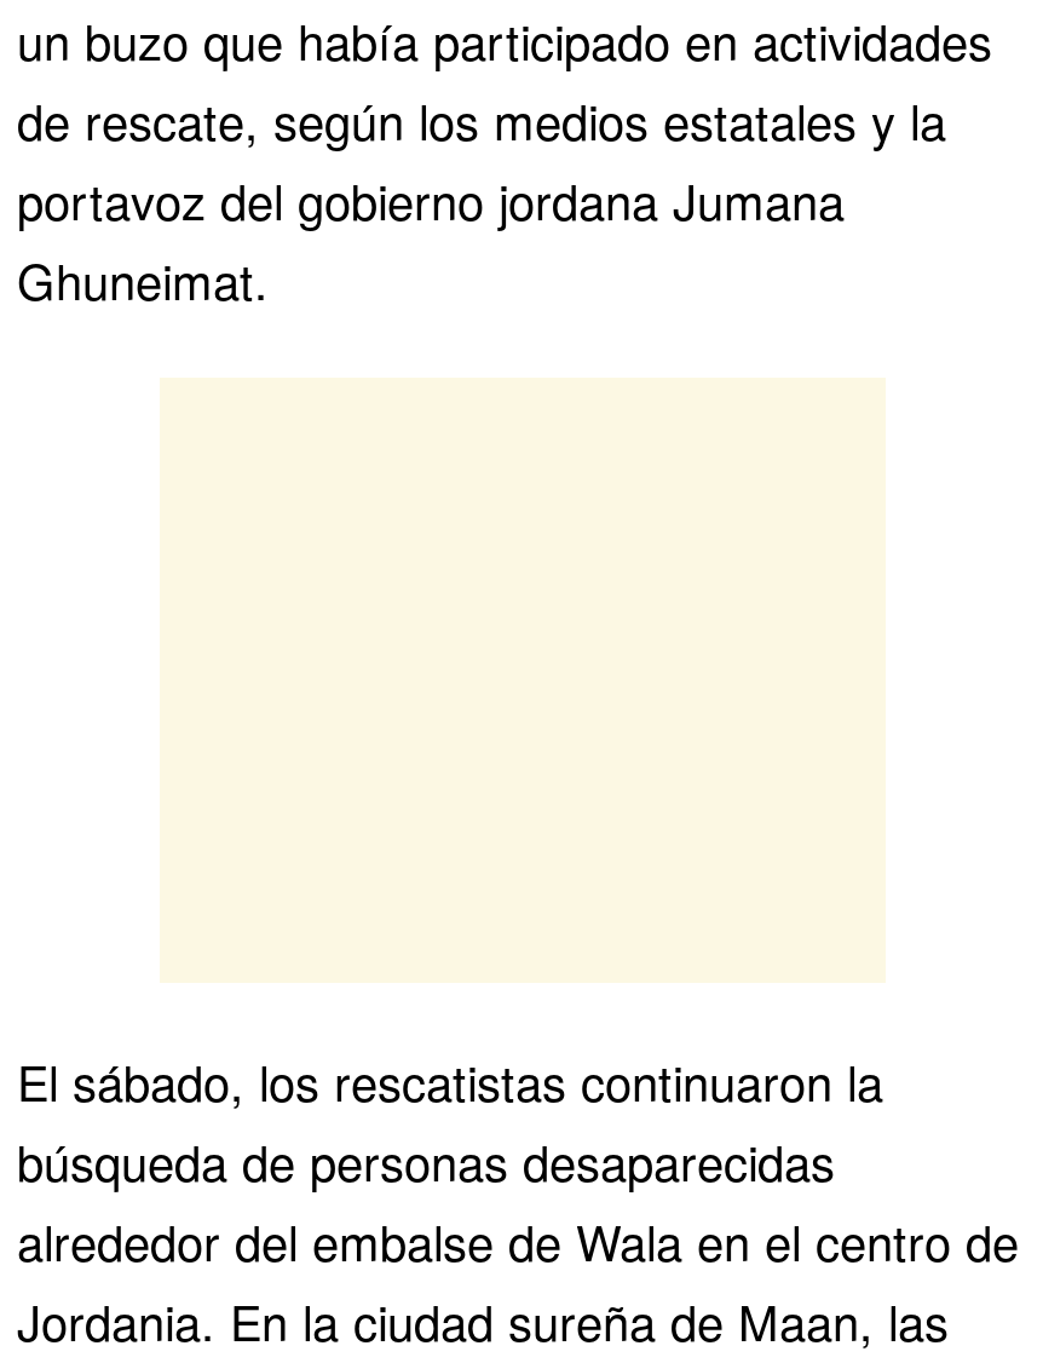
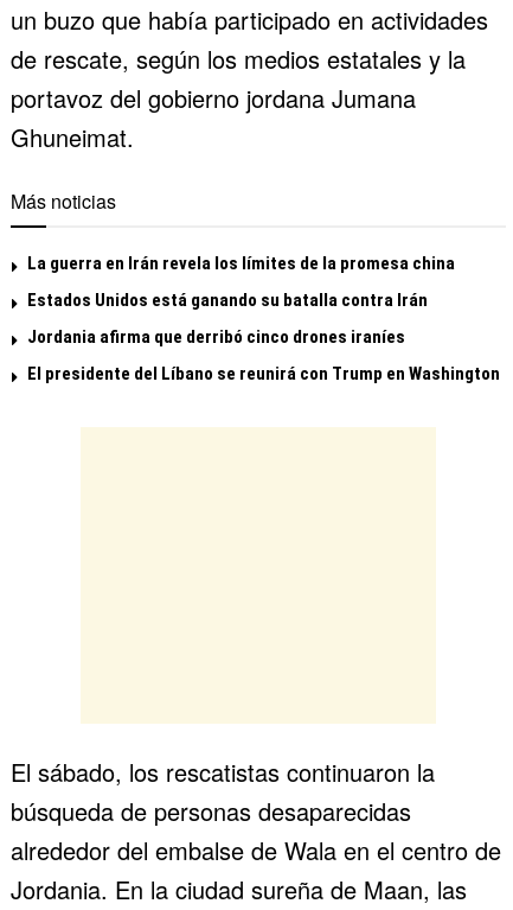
none -> [11,187,500,384] Más noticias | La guerra en Irán revela los límites de la promesa china | Estados Unidos está ganando su batalla contra Irán | Jordania afirma que derribó cinco drones iraníes | El presidente del Líbano se reunirá con Trump en Washington

